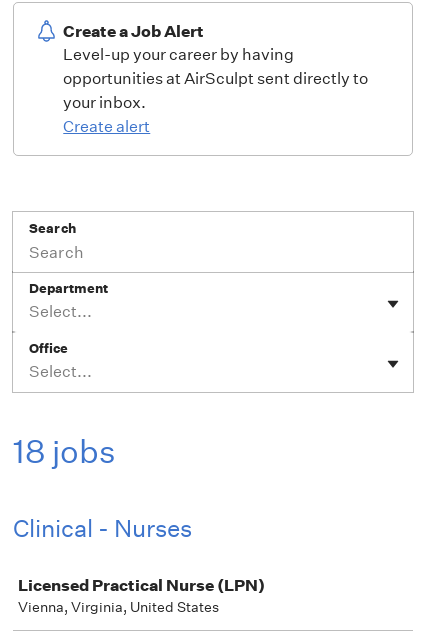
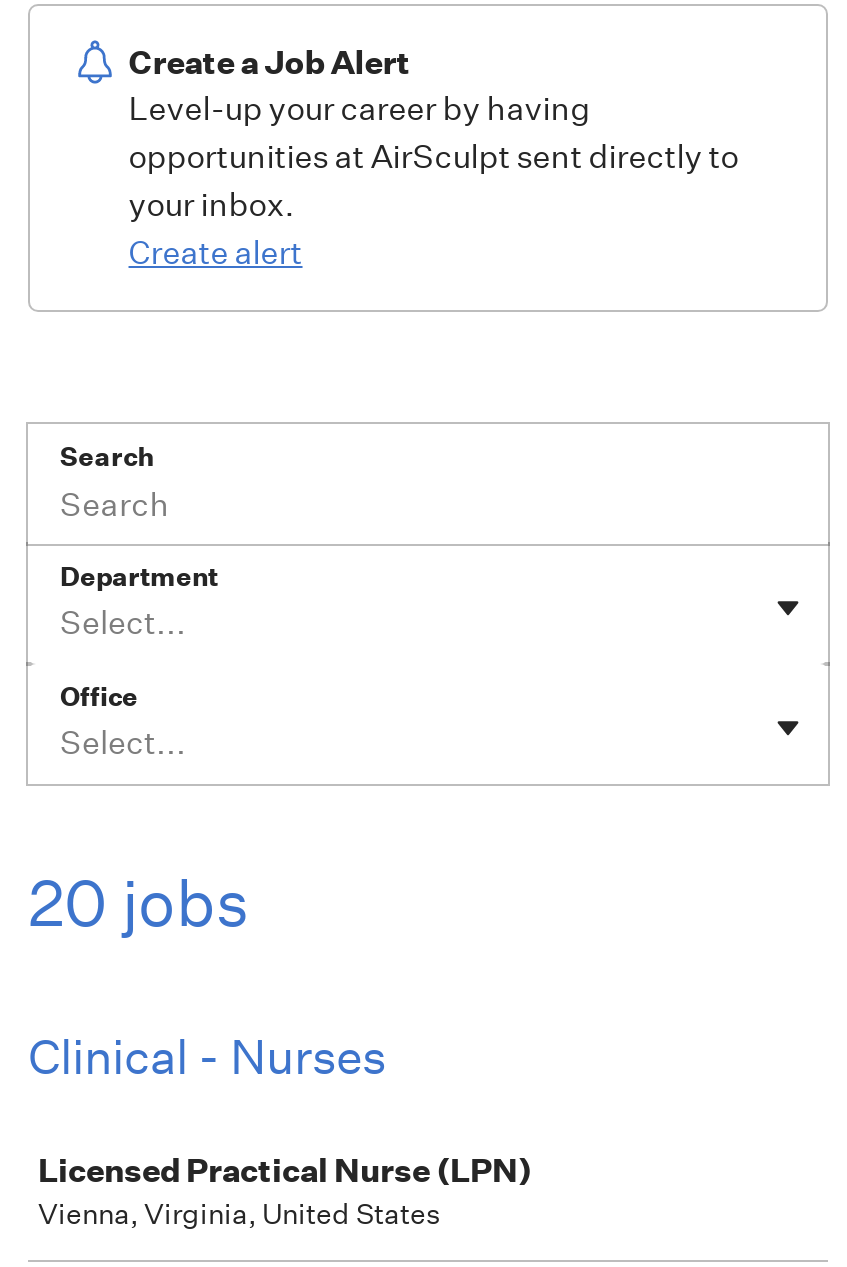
[13,432,116,471] 18 jobs -> [28,864,250,942] 20 jobs

